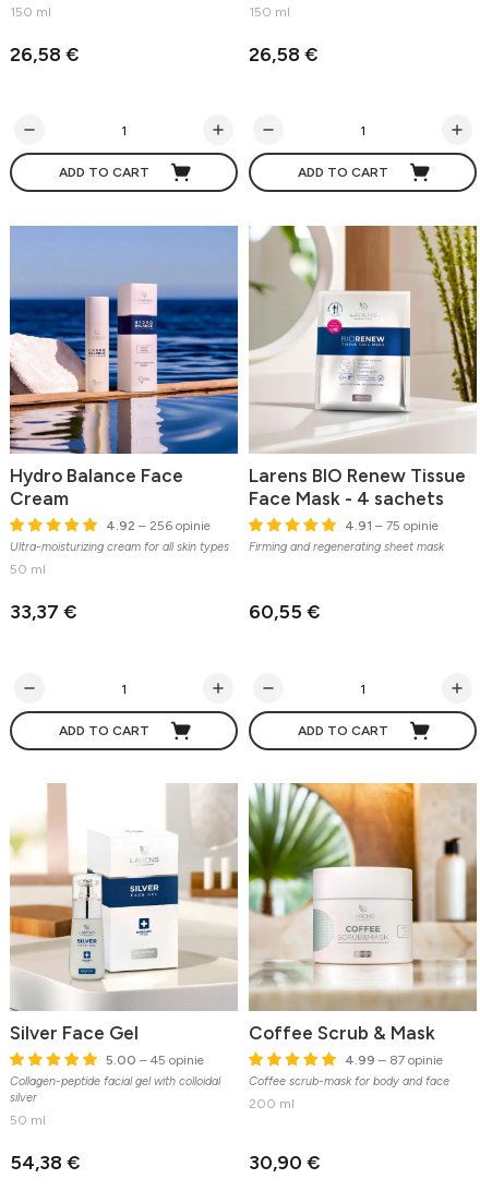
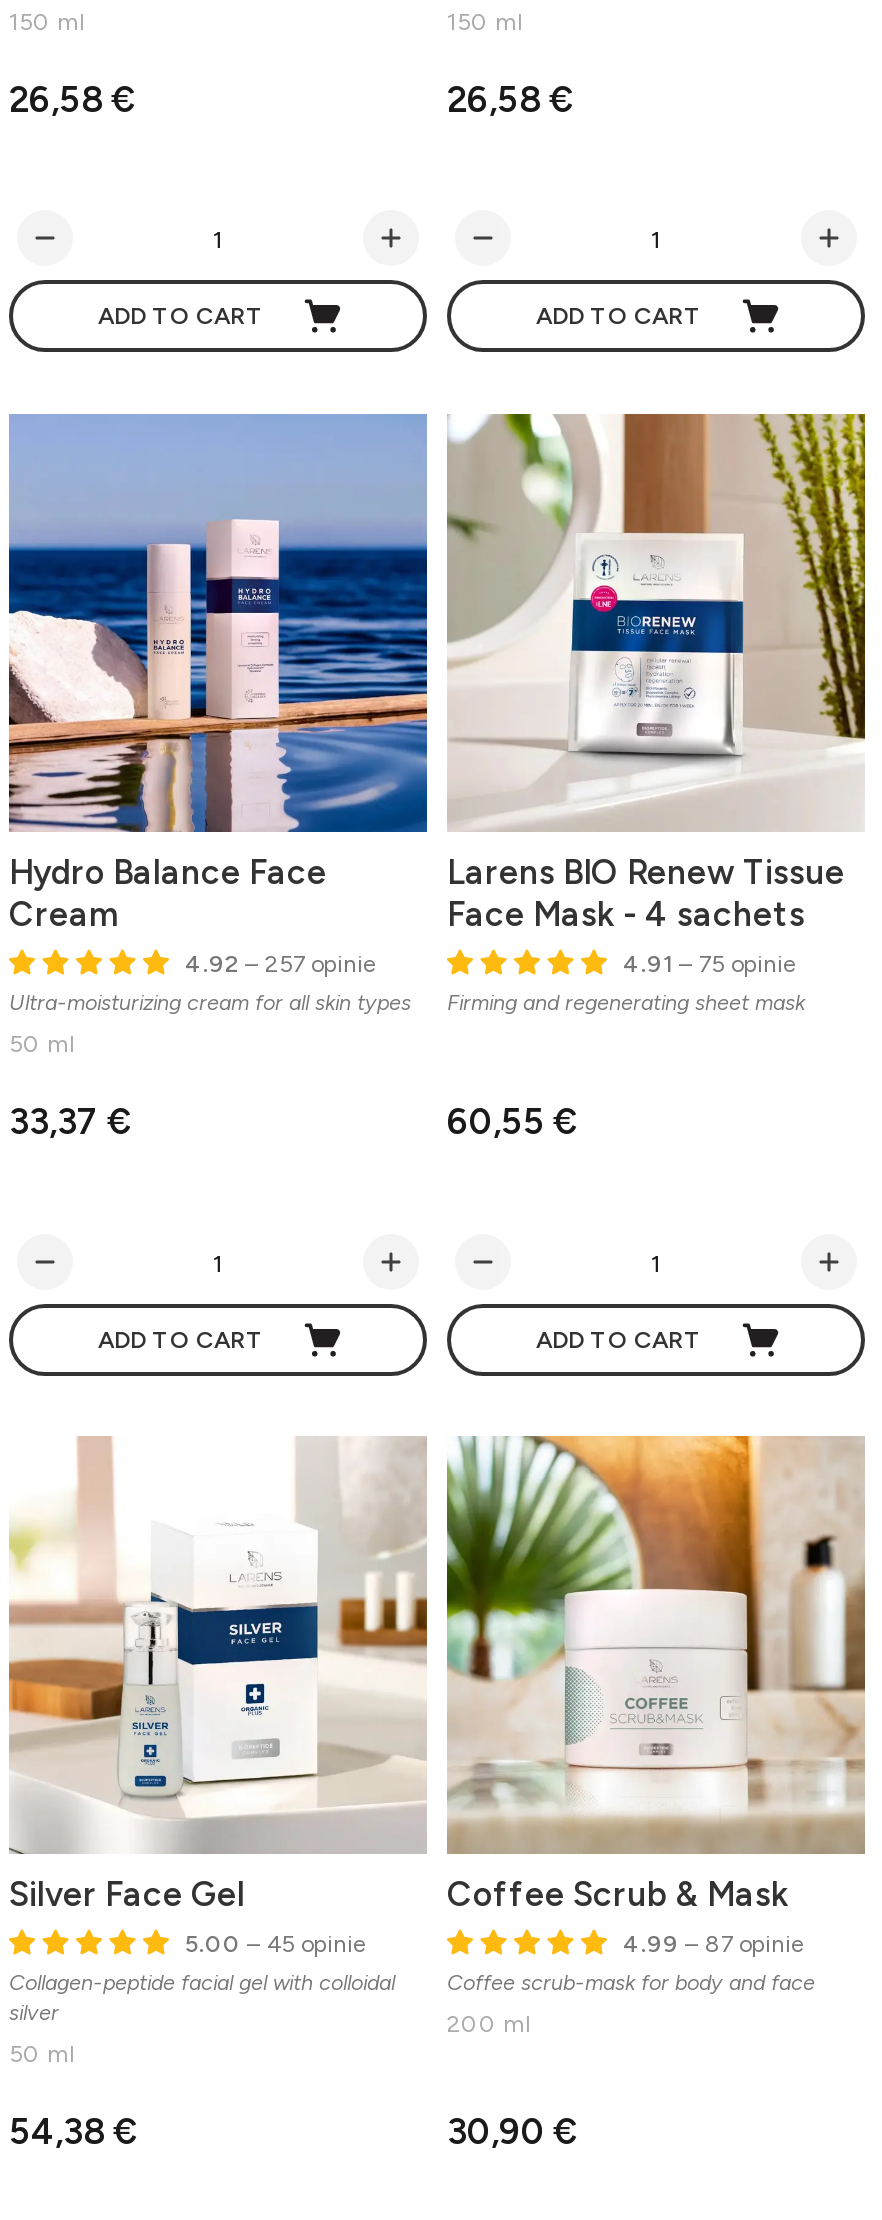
[106,518,211,533] 4.92 – 256 opinie -> [185,950,375,978] 4.92 – 257 opinie

